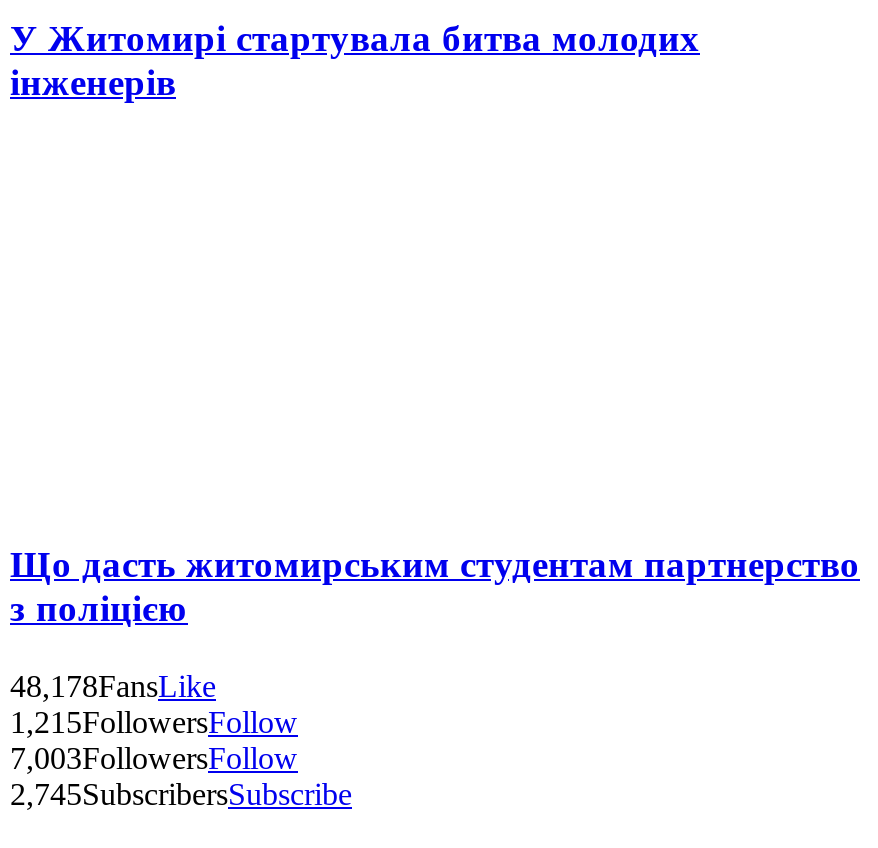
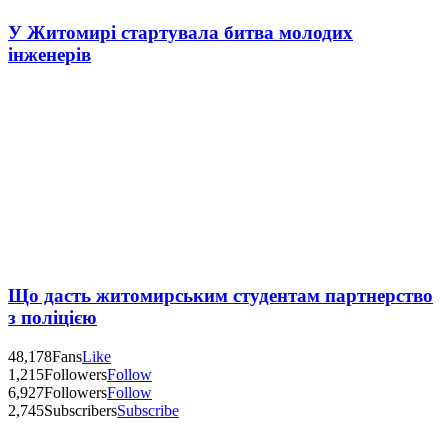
[10,741,298,775] 7,003FollowersFollow -> [8,384,152,401] 6,927FollowersFollow

